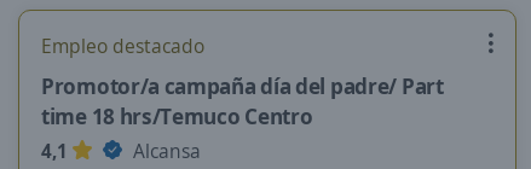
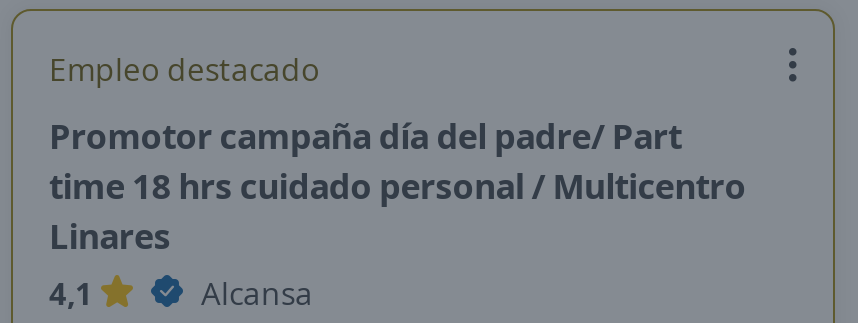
[41,71,443,130] Promotor/a campaña día del padre/ Part | time 18 hrs/Temuco Centro -> [49,111,746,259] Promotor campaña día del padre/ Part | time 18 hrs cuidado personal / Multicentro | Linares

